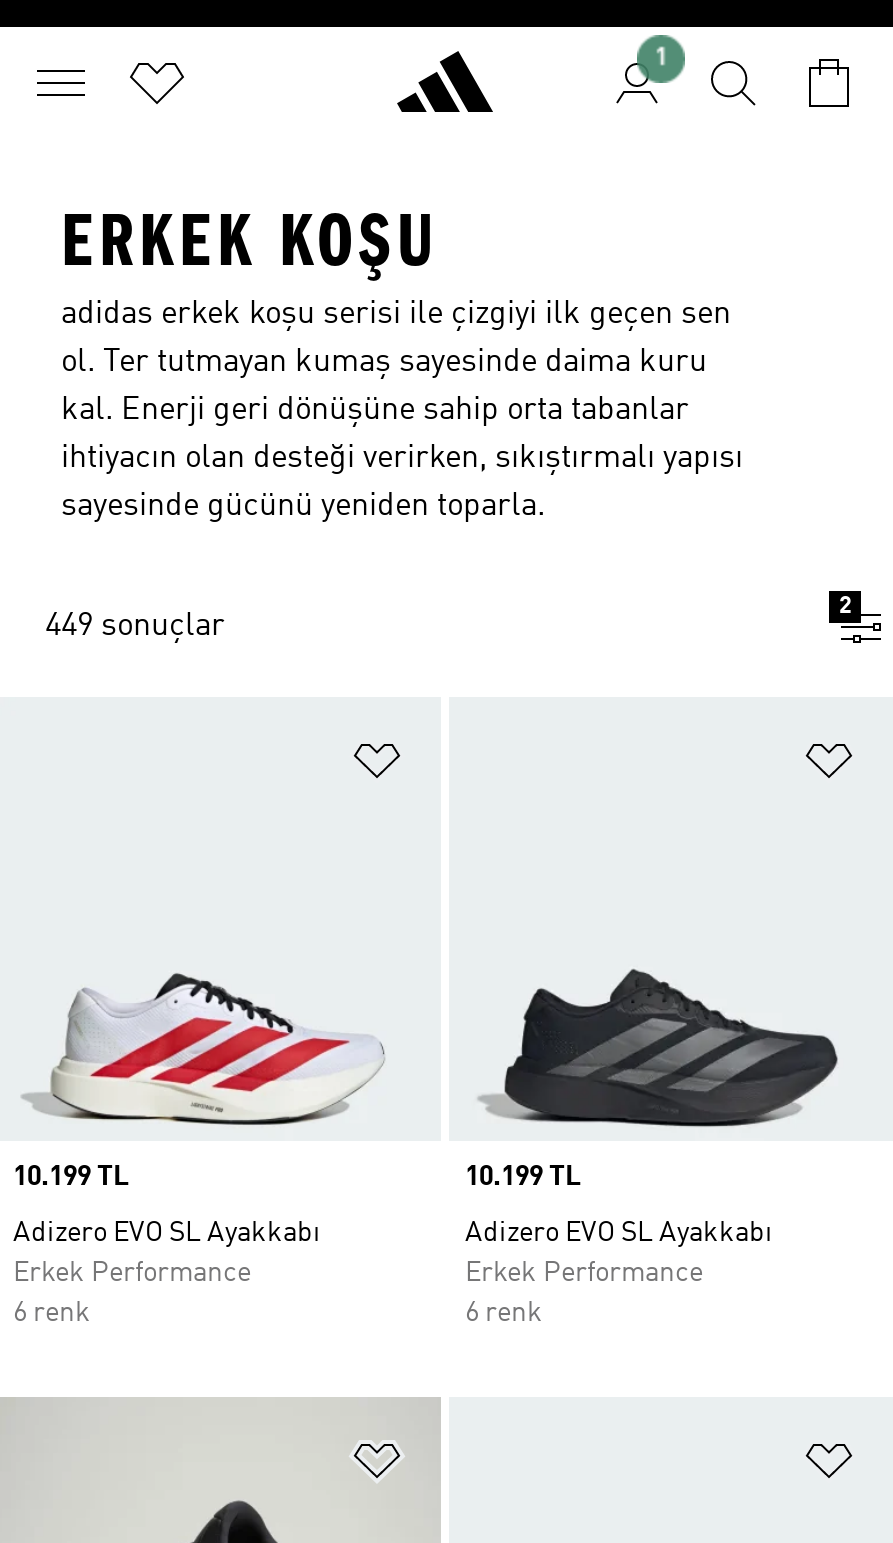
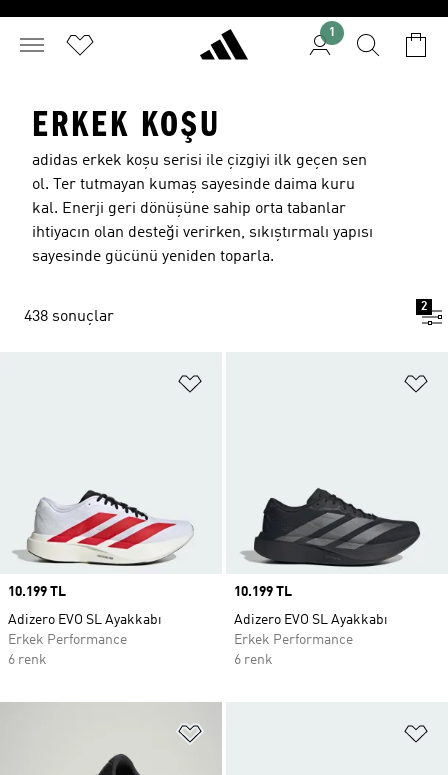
[45,611,225,643] 449 sonuçlar -> [24,309,114,325] 438 sonuçlar

